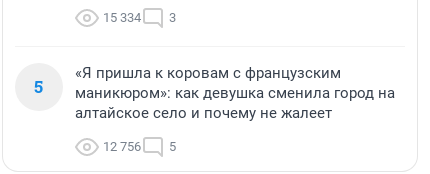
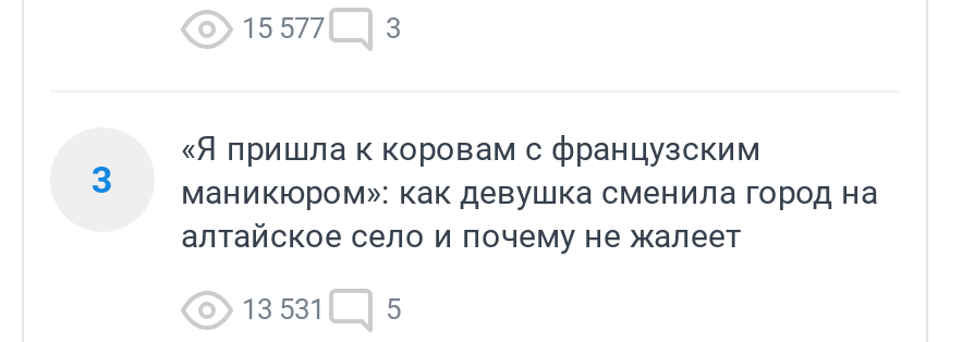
[103,10,176,25] 15 334 3 -> [242,13,401,45] 15 577 3
[34,75,395,102] 5 маникюром»: как девушка сменила город на -> [92,154,878,213] 3 маникюром»: как девушка сменила город на
[103,139,176,154] 12 756 5 -> [242,294,401,326] 13 531 5

